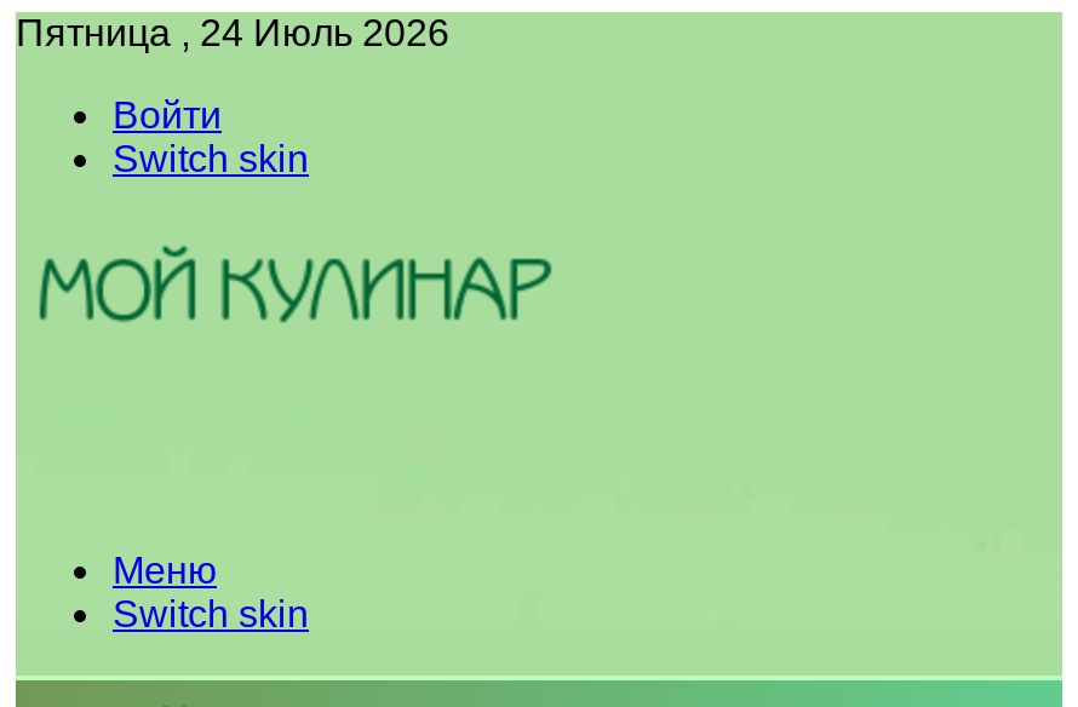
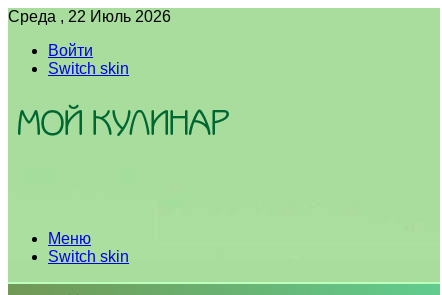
[16,12,449,53] Пятница , 24 Июль 2026 -> [8,8,171,25] Среда , 22 Июль 2026

